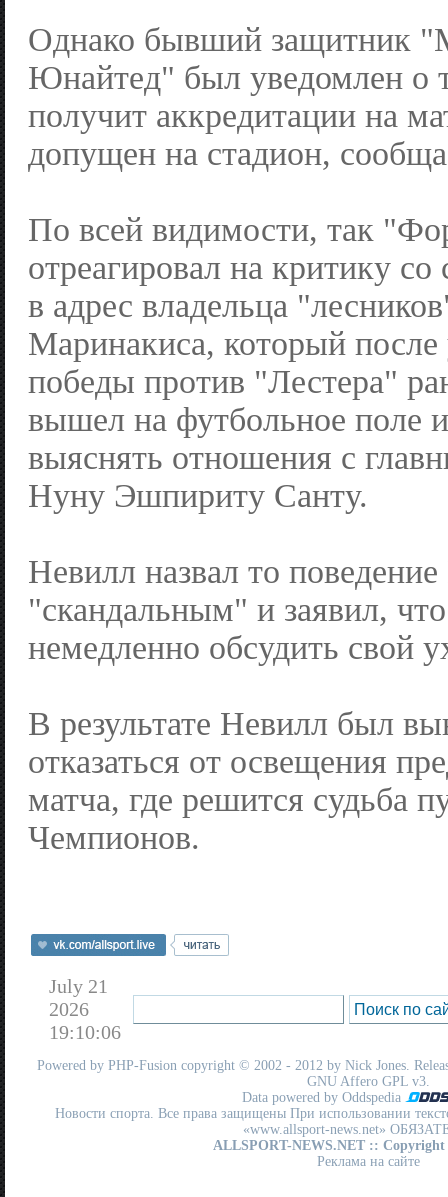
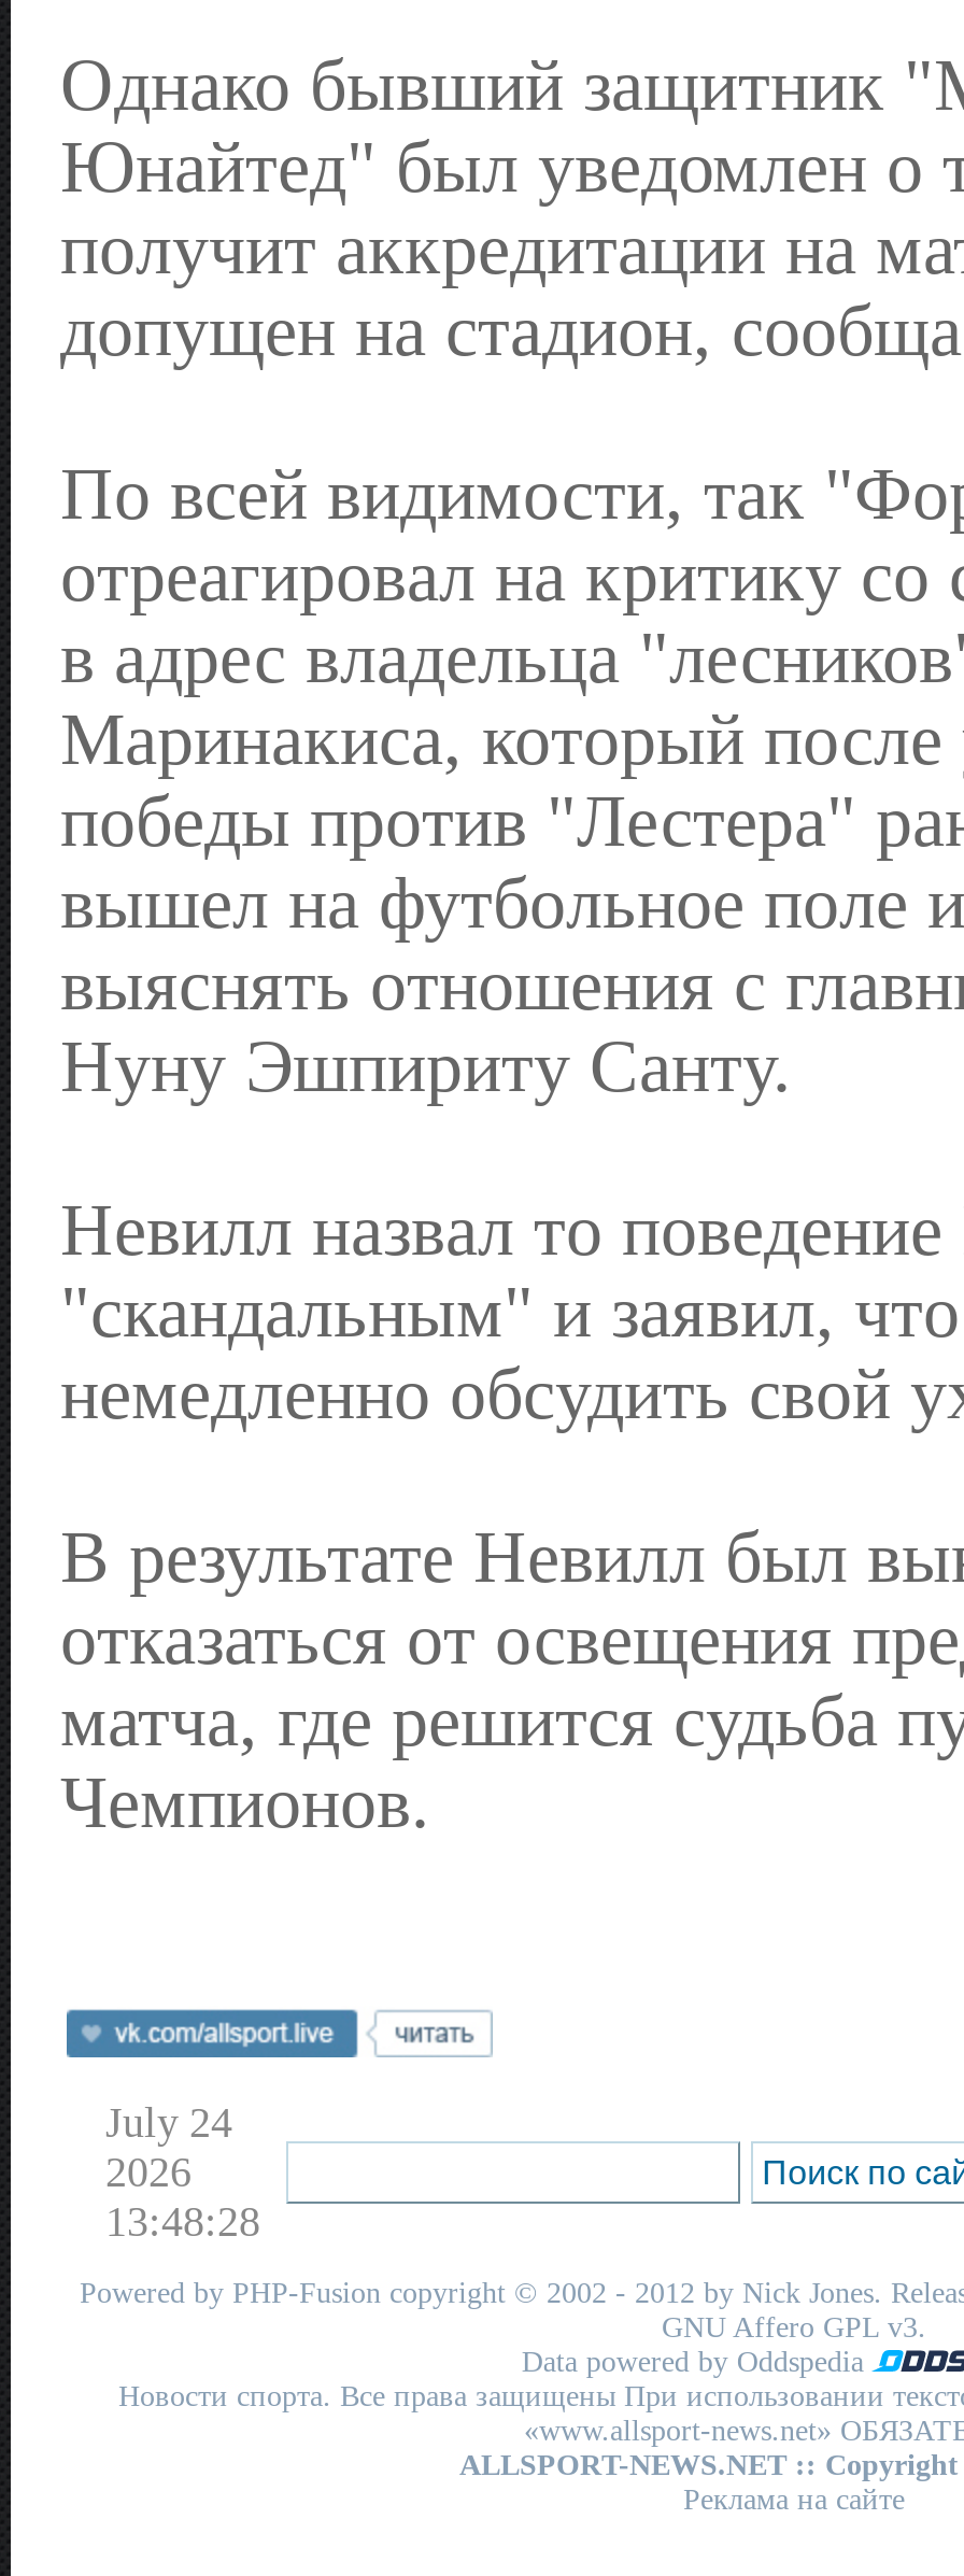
[49,974,108,996] July 21 -> [105,2097,232,2145] July 24
[49,1020,121,1042] 19:10:06 -> [105,2196,260,2244] 13:48:28

